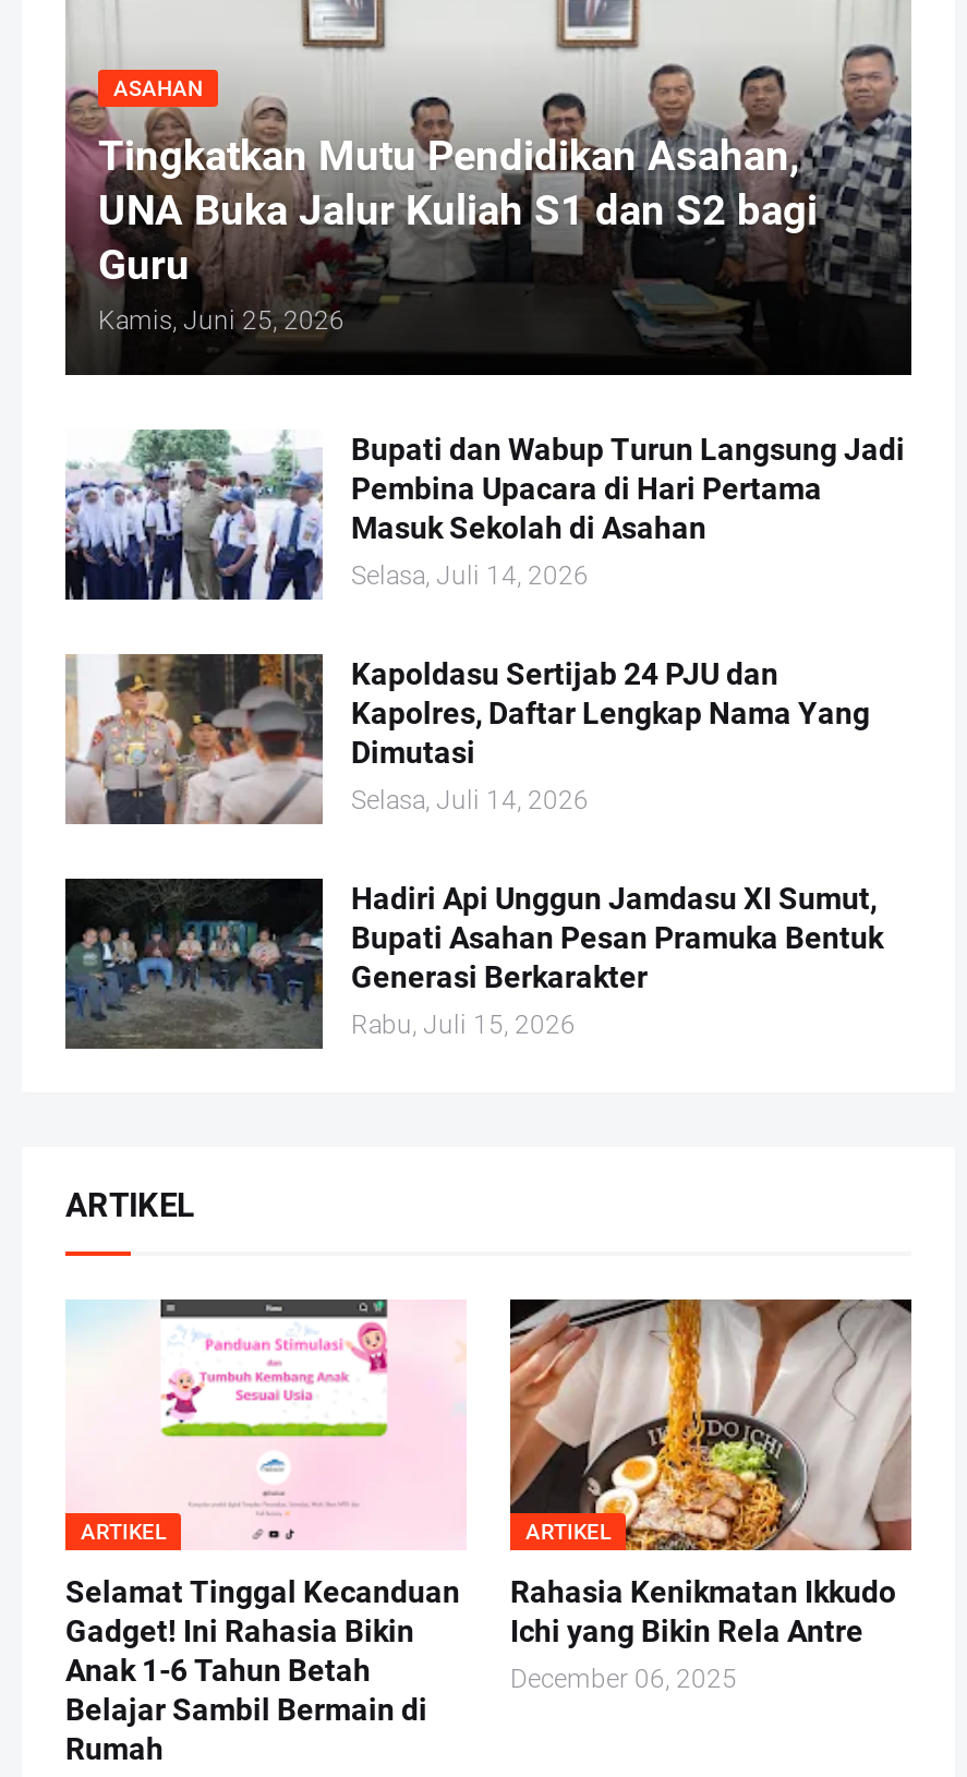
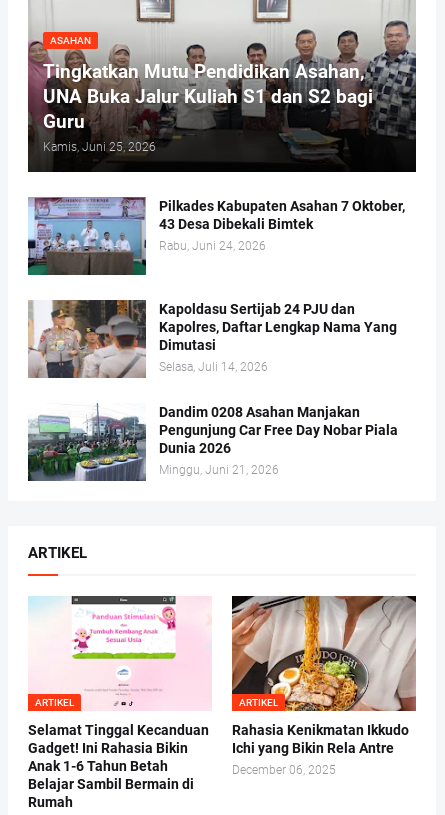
[63,430,905,600] [image] | Bupati dan Wabup Turun Langsung Jadi | Pembina Upacara di Hari Pertama | Masuk Sekolah di Asahan | Selasa, Juli 14, 2026 -> [28,196,405,276] [image] | Pilkades Kabupaten Asahan 7 Oktober, | 43 Desa Dibekali Bimtek | Rabu, Juni 24, 2026
[63,877,883,1049] [image] | Hadiri Api Unggun Jamdasu XI Sumut, | Bupati Asahan Pesan Pramuka Bentuk | Generasi Berkarakter | Rabu, Juli 15, 2026 -> [28,403,398,481] [image] | Dandim 0208 Asahan Manjakan | Pengunjung Car Free Day Nobar Piala | Dunia 2026 | Minggu, Juni 21, 2026

